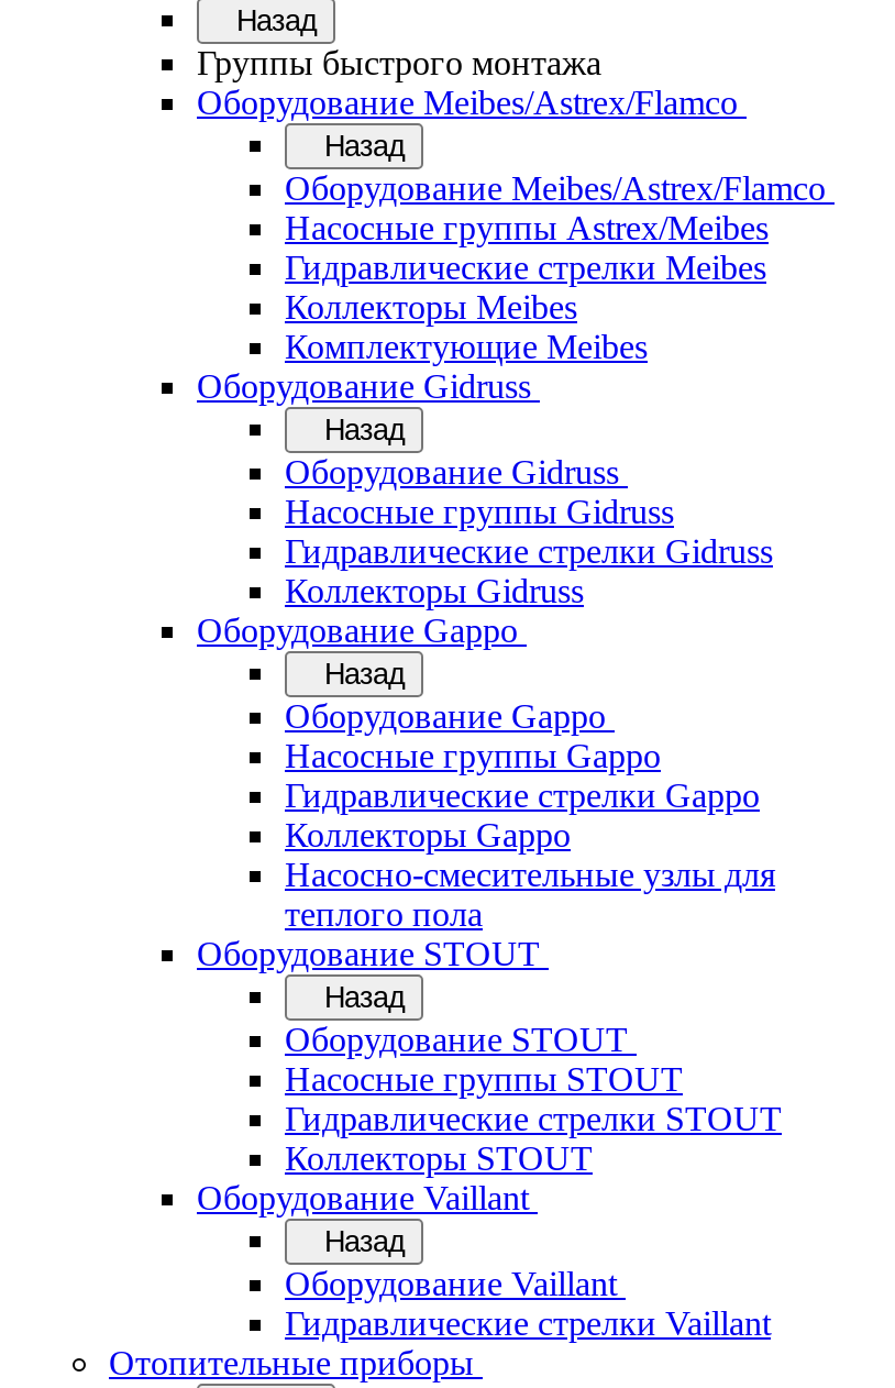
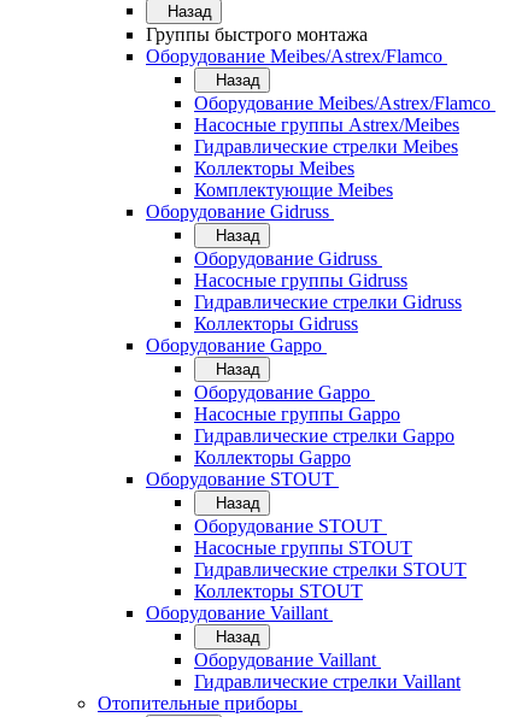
[285,856,775,933] Насосно-смесительные узлы для | теплого пола -> none

